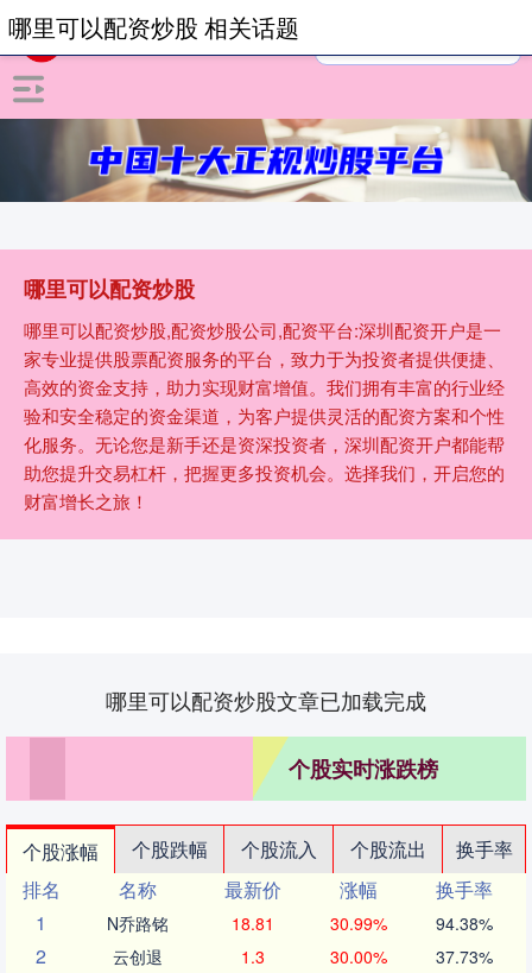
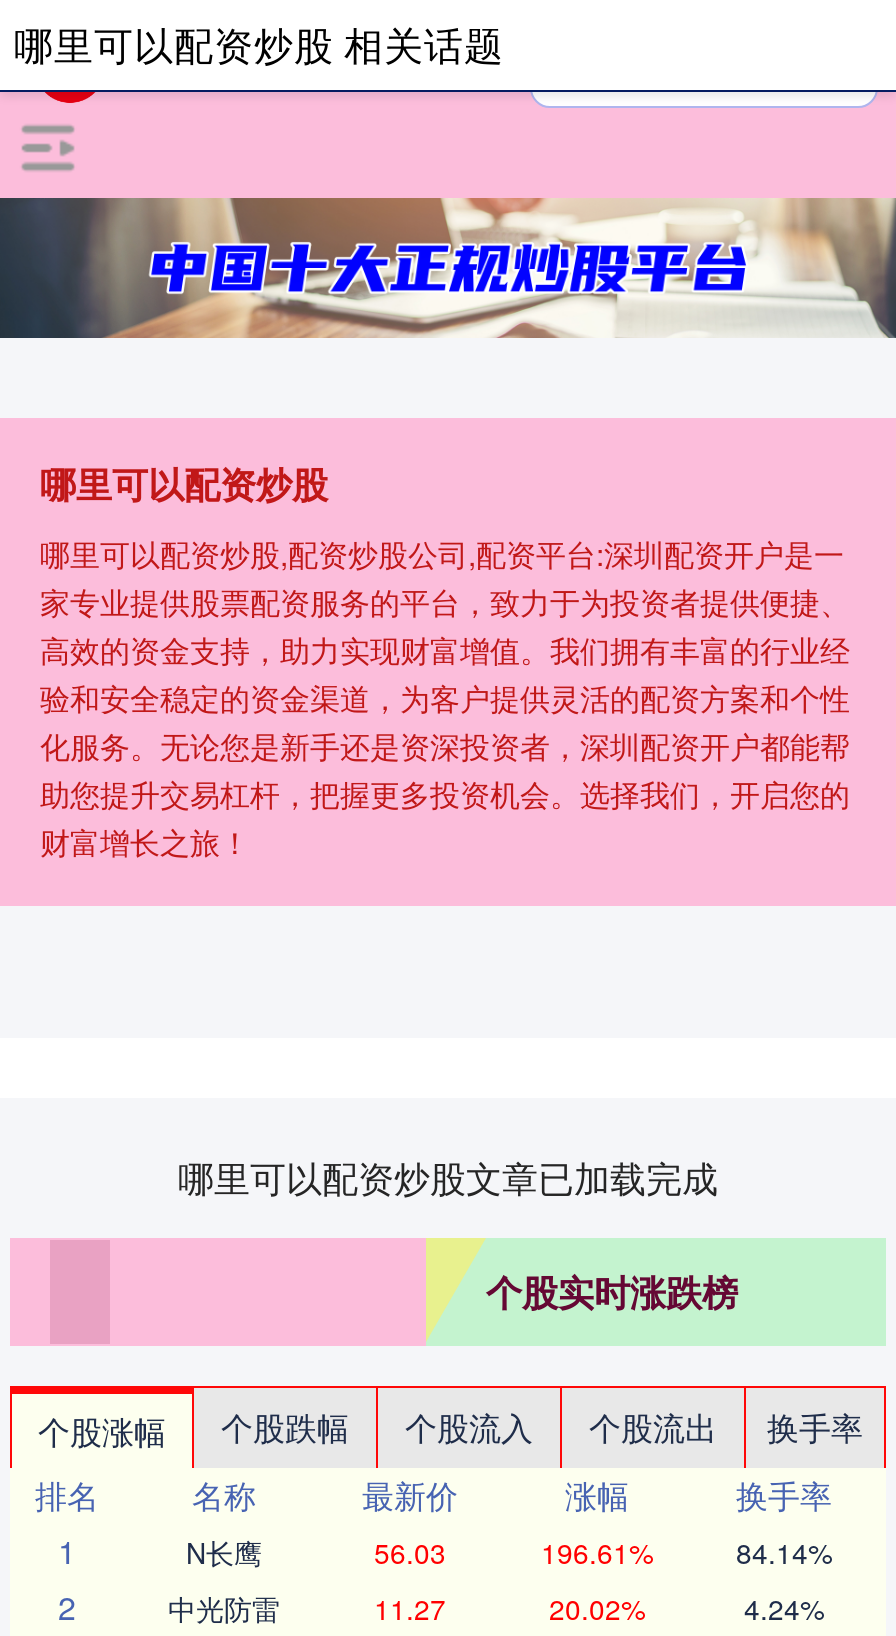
[107,911,492,935] N乔路铭 | 18.81 | 30.99% | 94.38% -> [186,1532,832,1572] N长鹰 | 56.03 | 196.61% | 84.14%
[113,944,492,968] 云创退 | 1.3 | 30.00% | 37.73% -> [168,1588,824,1628] 中光防雷 | 11.27 | 20.02% | 4.24%

